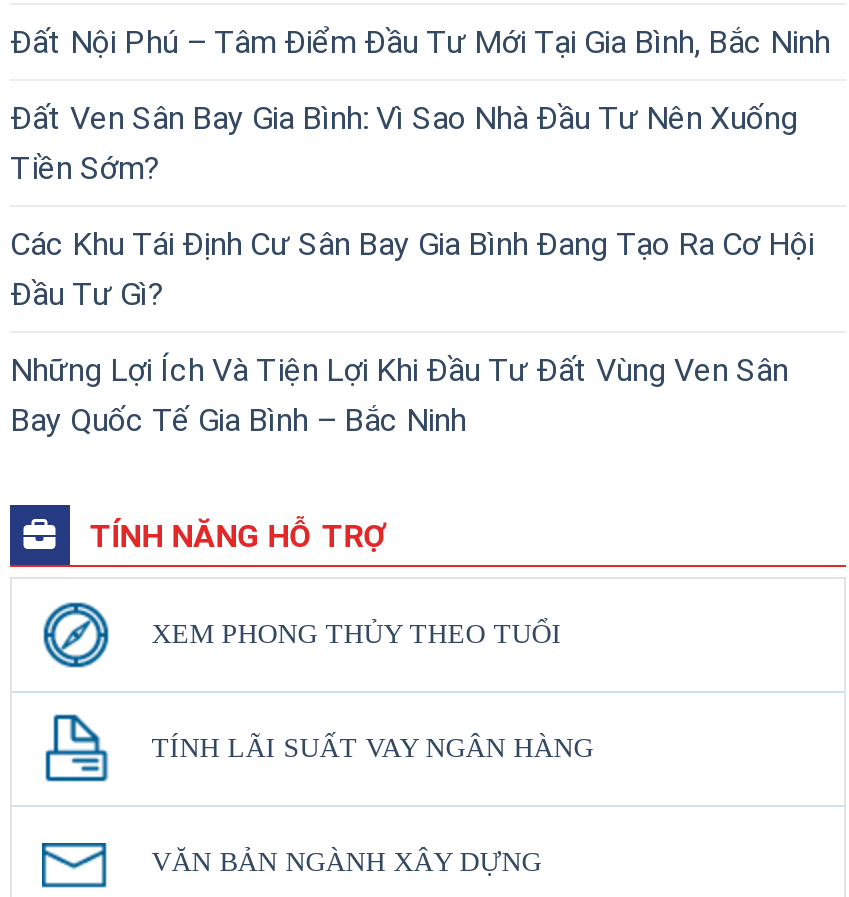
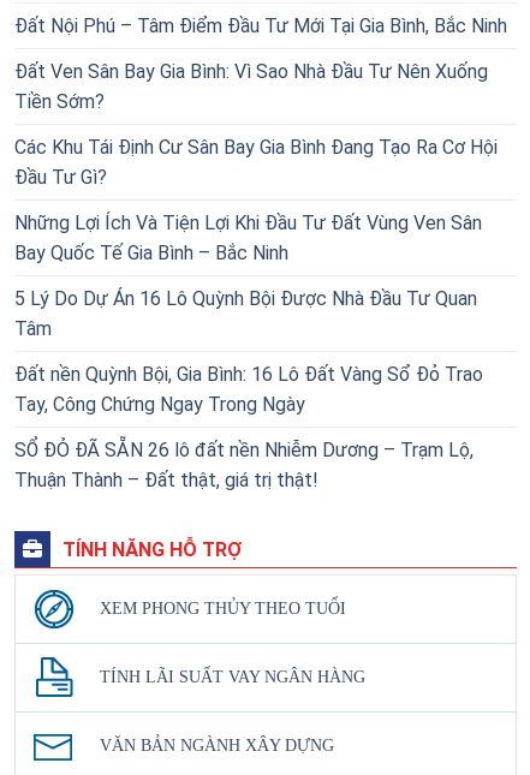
none -> [14,287,483,491] 5 Lý Do Dự Án 16 Lô Quỳnh Bội Được Nhà Đầu Tư Quan | Tâm | Đất nền Quỳnh Bội, Gia Bình: 16 Lô Đất Vàng Sổ Đỏ Trao | Tay, Công Chứng Ngay Trong Ngày | SỔ ĐỎ ĐÃ SẴN 26 lô đất nền Nhiễm Dương – Trạm Lộ, | Thuận Thành – Đất thật, giá trị thật!

